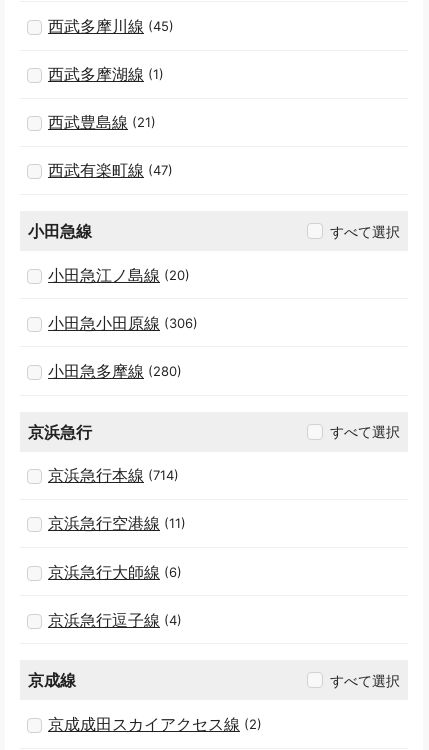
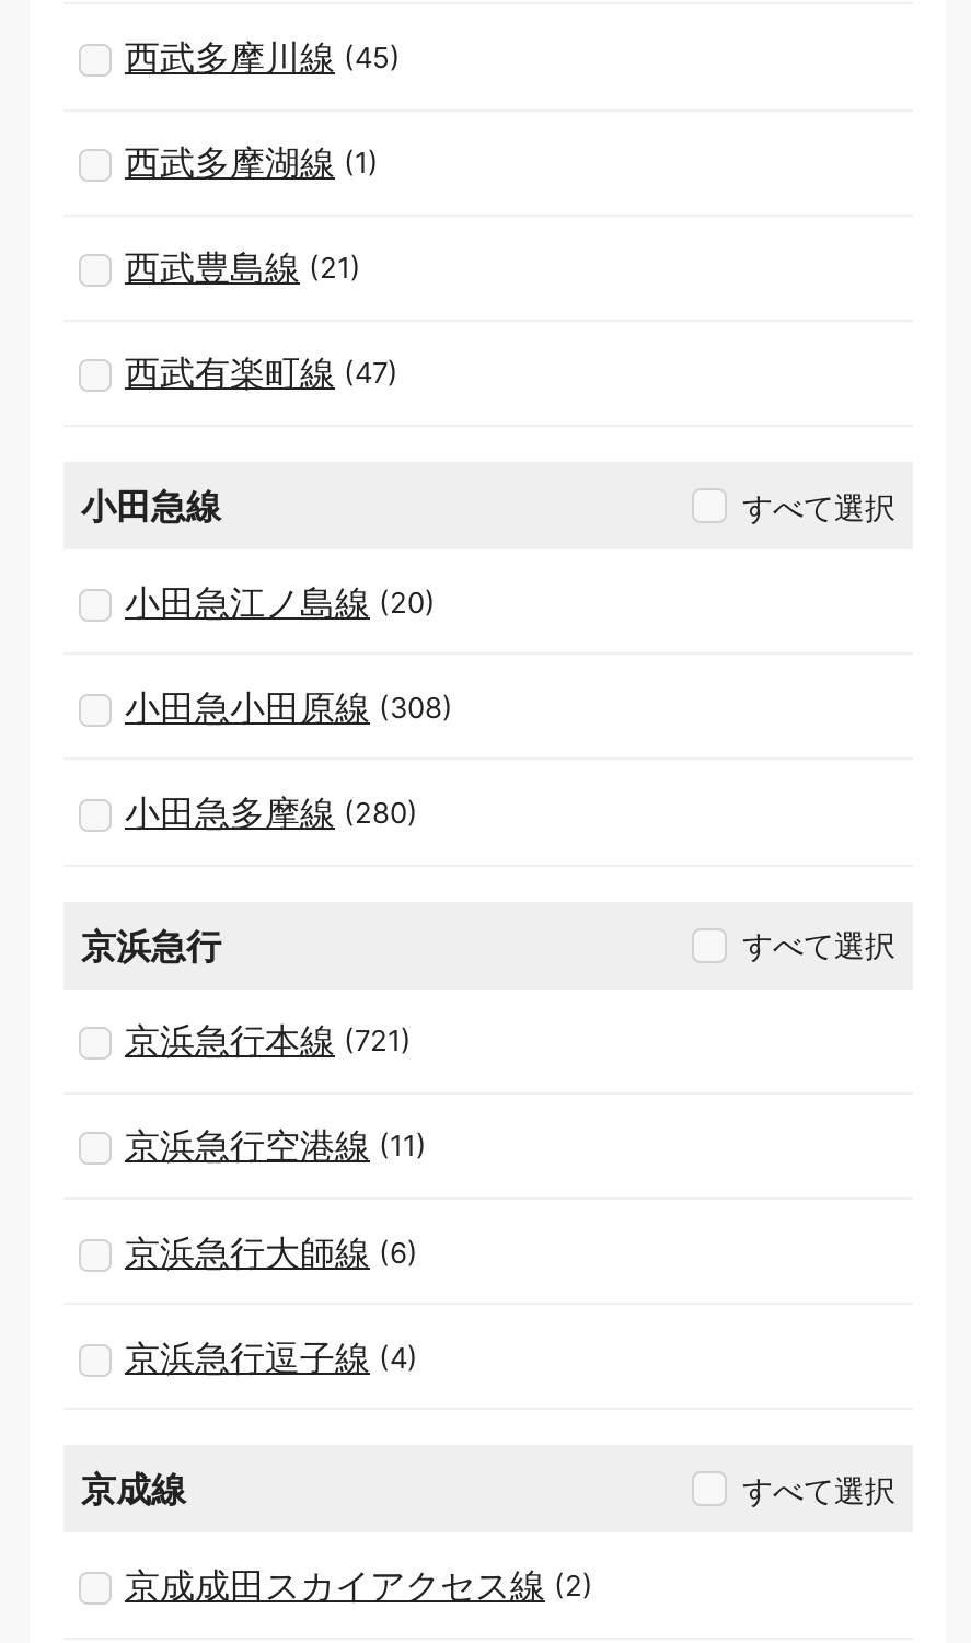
[48,313,198,333] 小田急小田原線(306) -> [125,685,453,729] 小田急小田原線(308)
[48,465,179,485] 京浜急行本線(714) -> [125,1018,412,1062] 京浜急行本線(721)

